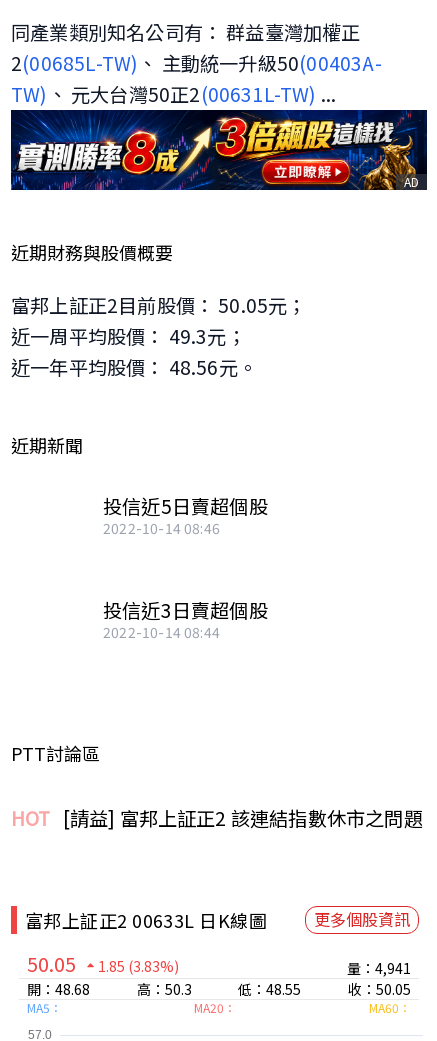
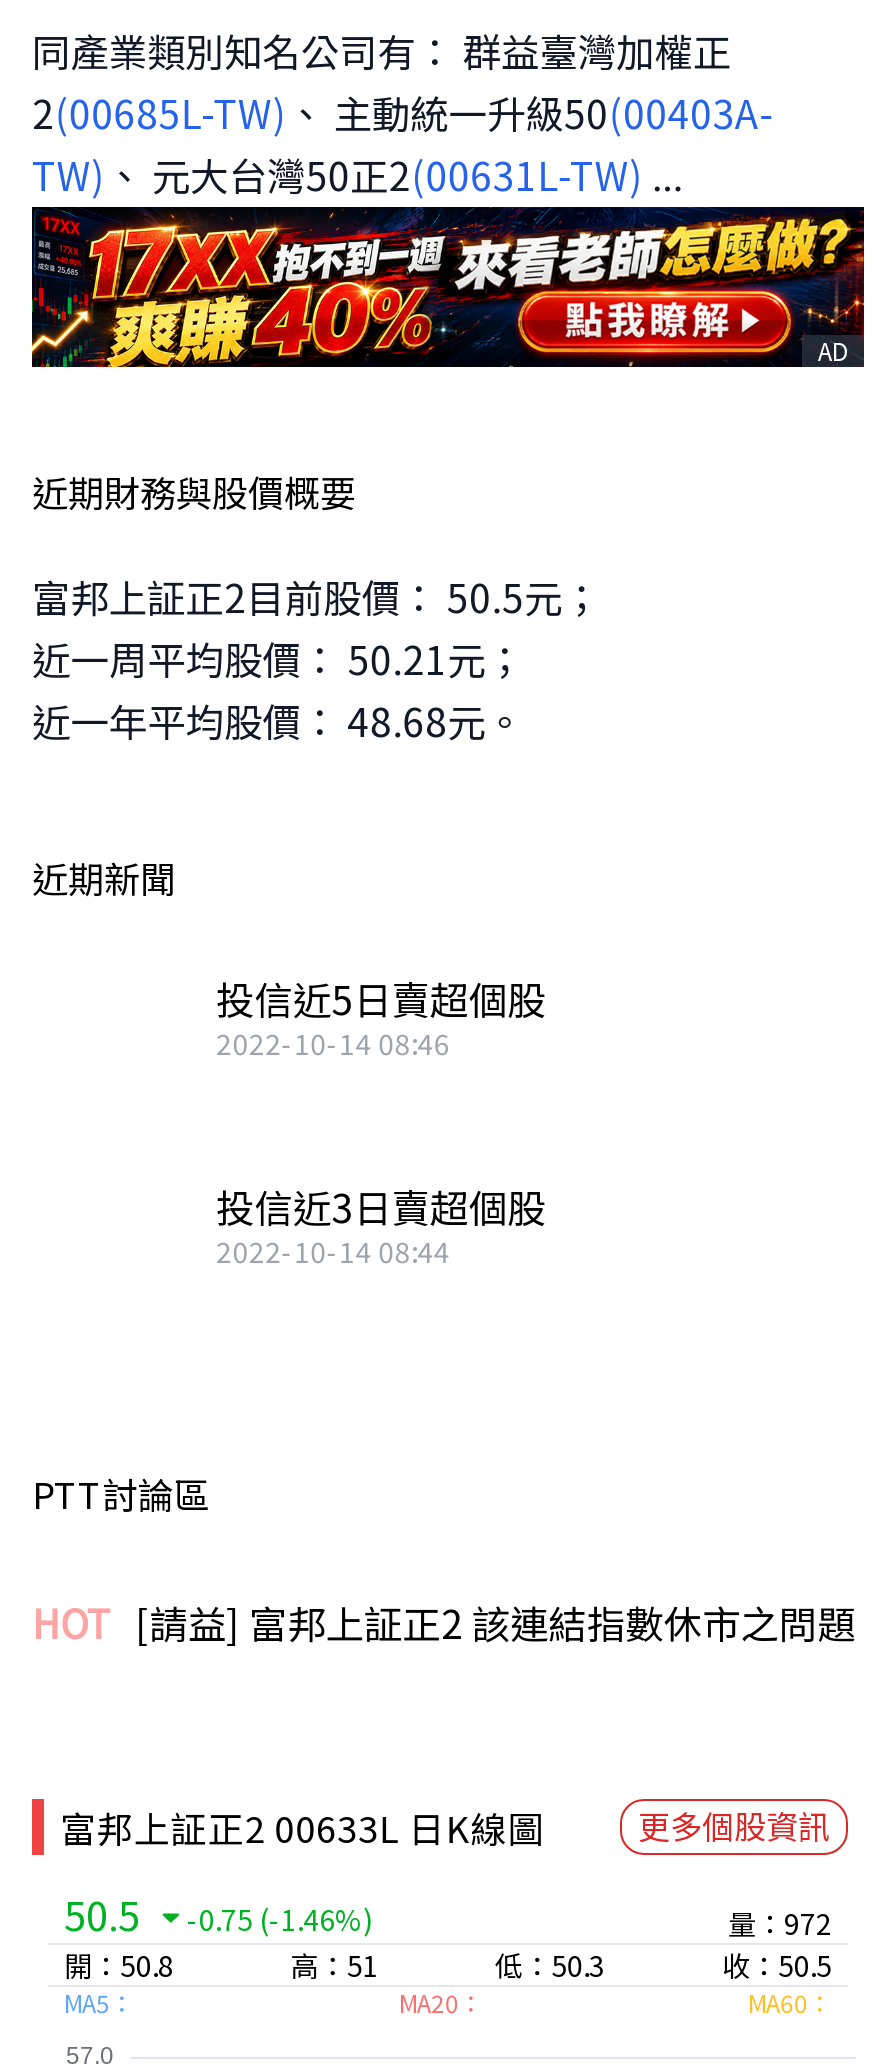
[10,110,428,191] [image] -> [30,207,866,369] [image]
[11,291,307,319] 富邦上証正2目前股價： 50.05元； -> [32,569,601,625] 富邦上証正2目前股價： 50.5元；
[11,322,246,350] 近一周平均股價： 49.3元； -> [32,631,524,687] 近一周平均股價： 50.21元；
[11,353,257,381] 近一年平均股價： 48.56元。 -> [32,693,524,749] 近一年平均股價： 48.68元。
[27,949,76,978] 50.05 -> [64,1885,140,1943] 50.5
[98,956,179,976] 1.85 (3.83%) -> [187,1899,373,1939] -0.75 (-1.46%)
[347,958,411,978] 量：4,941 -> [728,1903,832,1943] 量：972
[27,979,90,999] 開：48.68 -> [64,1945,174,1985] 開：50.8
[137,979,192,999] 高：50.3 -> [291,1945,379,1985] 高：51
[238,979,301,999] 低：48.55 -> [495,1945,605,1985] 低：50.3
[348,979,411,999] 收：50.05 -> [722,1945,832,1985] 收：50.5

